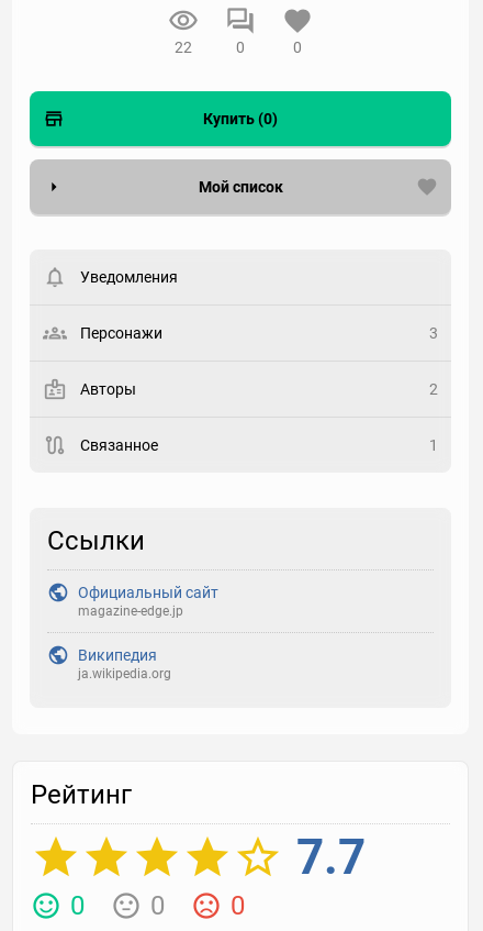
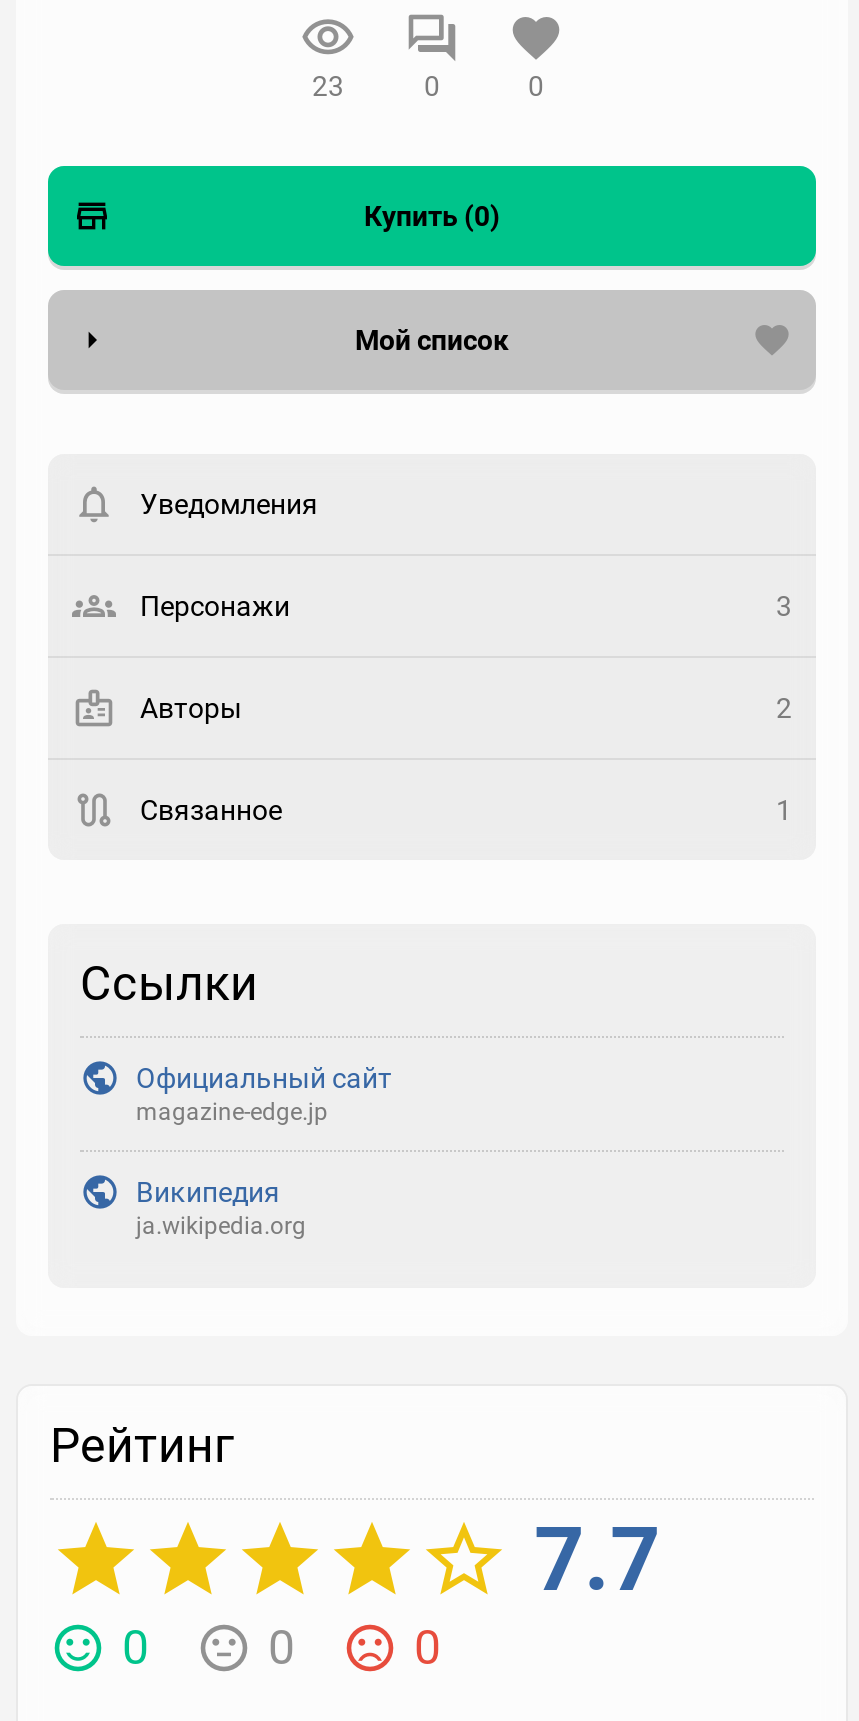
[175,38,192,56] 22 -> [312,70,344,102] 23

